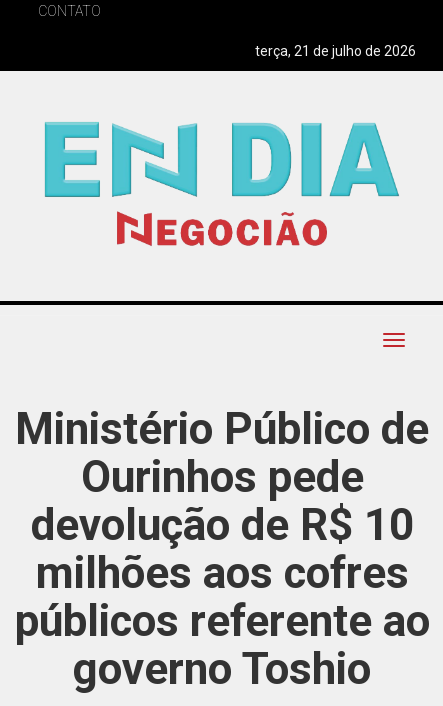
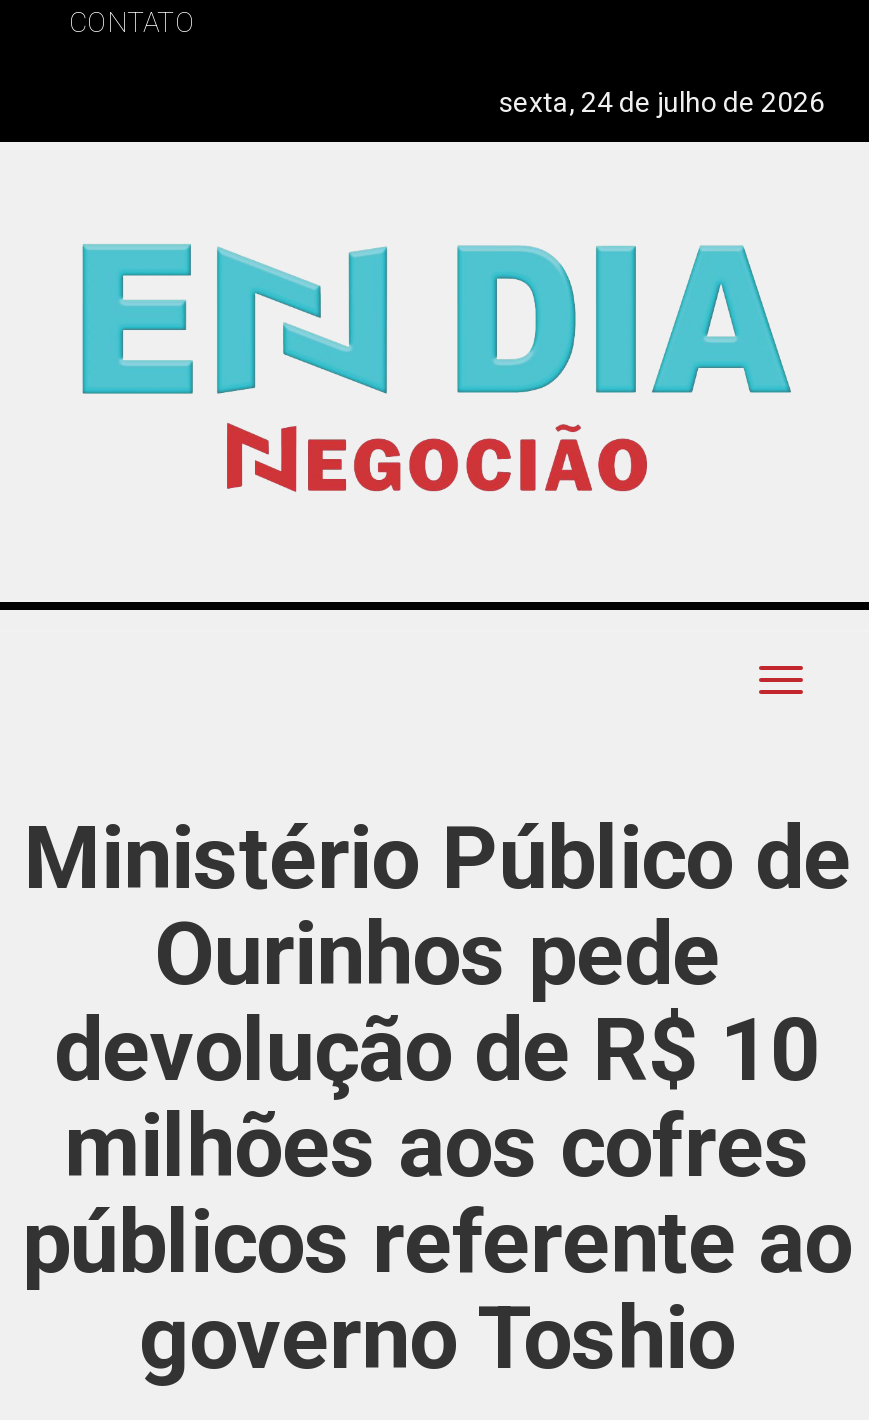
[255,43,416,59] terça, 21 de julho de 2026 -> [499,86,825,118] sexta, 24 de julho de 2026

